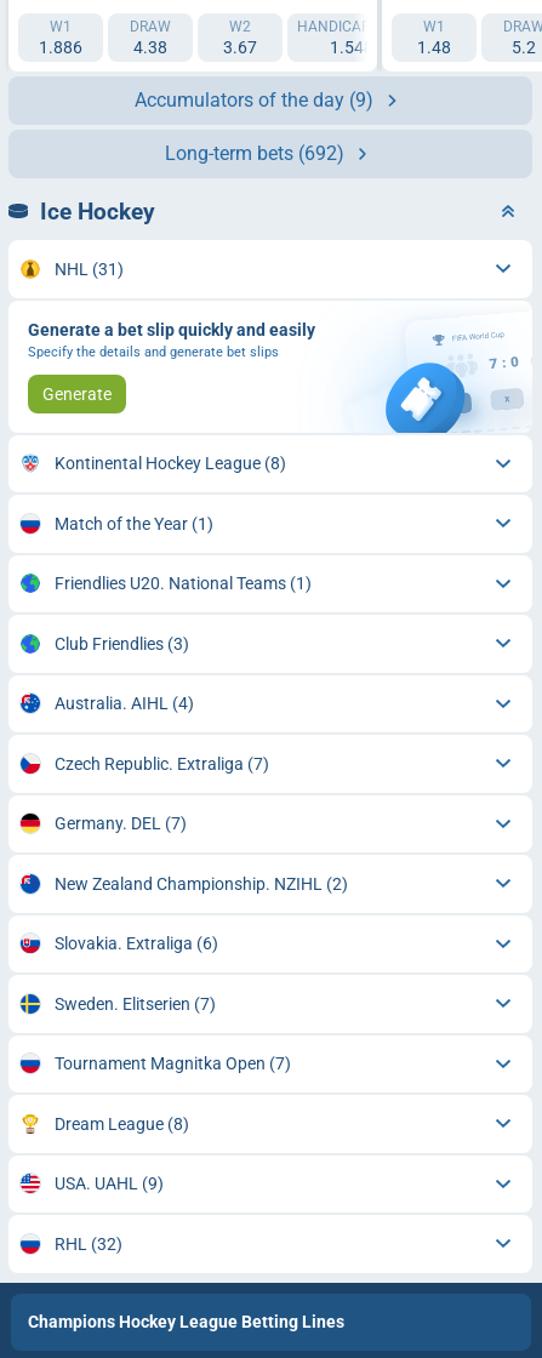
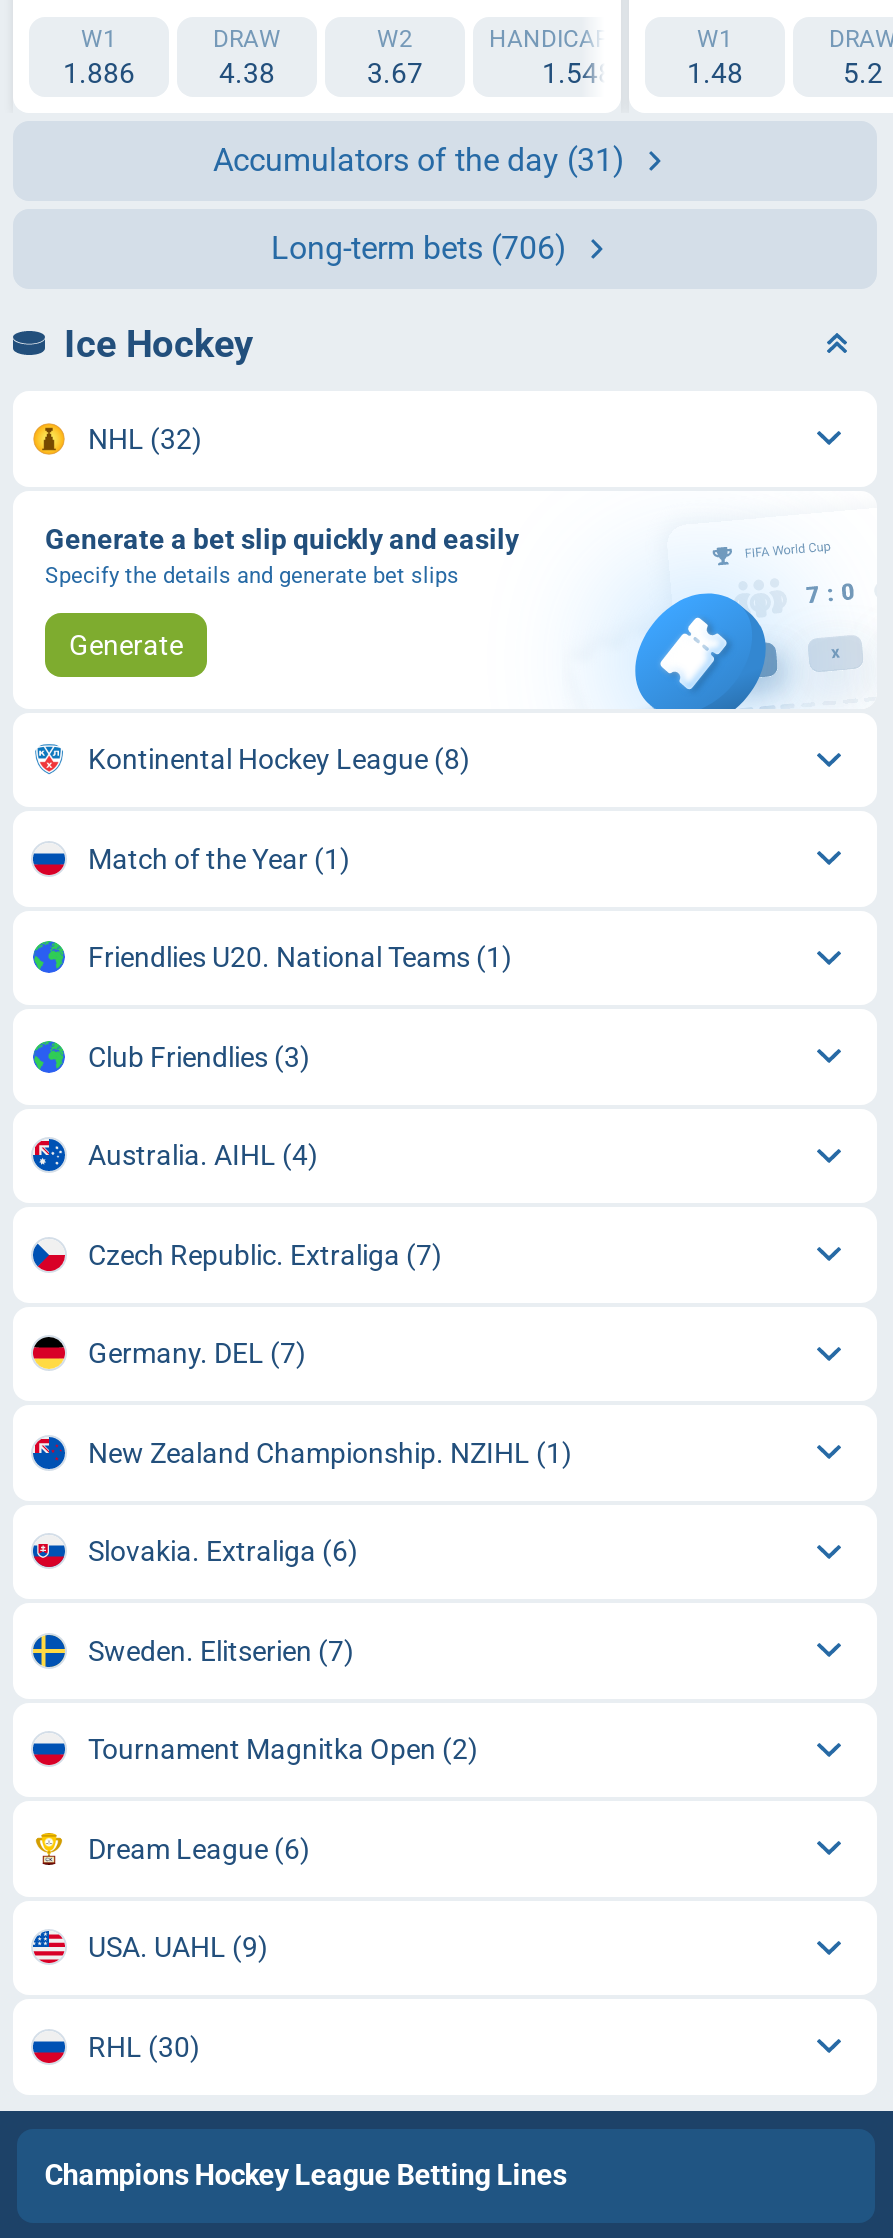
[135,88,374,111] Accumulators of the day (9) -> [213,140,625,178] Accumulators of the day (31)
[165,141,344,164] Long-term bets (692) -> [271,228,567,266] Long-term bets (706)
[54,259,123,279] NHL (31) -> [88,423,202,455] NHL (32)
[54,874,347,893] New Zealand Championship. NZIHL (2) -> [88,1437,572,1469] New Zealand Championship. NZIHL (1)
[54,1054,290,1073] Tournament Magnitka Open (7) -> [88,1733,478,1765] Tournament Magnitka Open (2)
[54,1114,189,1133] Dream League (8) -> [88,1833,310,1865] Dream League (6)
[54,1234,122,1253] RHL (32) -> [88,2031,200,2063] RHL (30)

